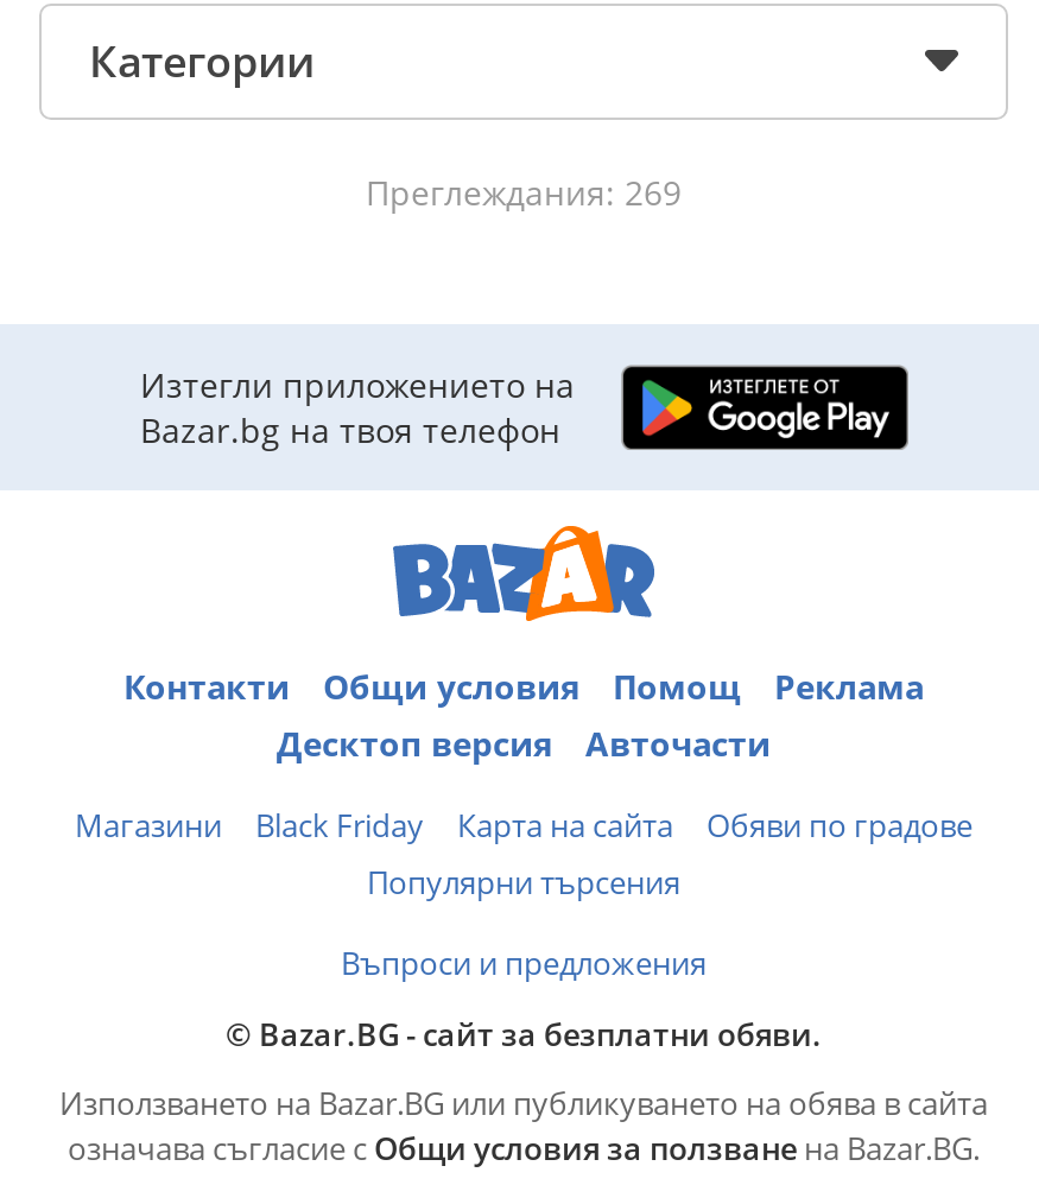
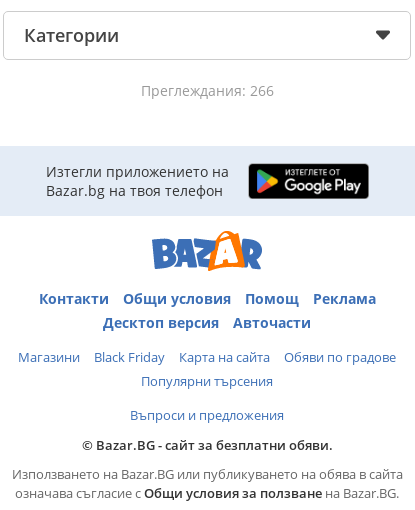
[366,170,682,215] Преглеждания: 269 -> [140,81,273,100] Преглеждания: 266

